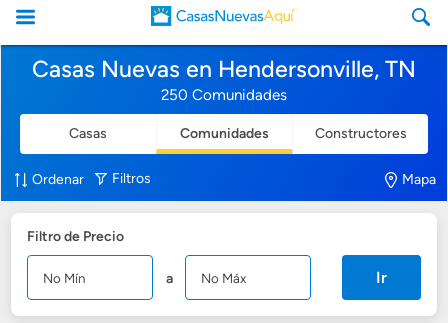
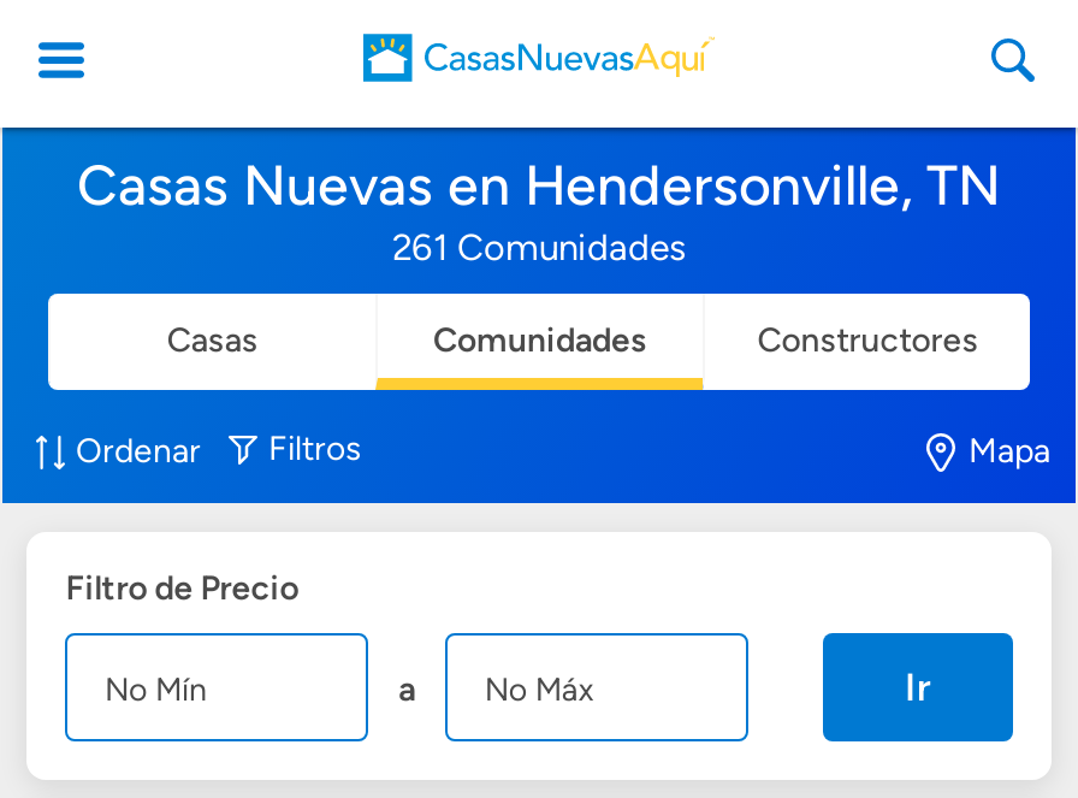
[161,86,287,104] 250 Comunidades -> [392,226,686,270] 261 Comunidades

